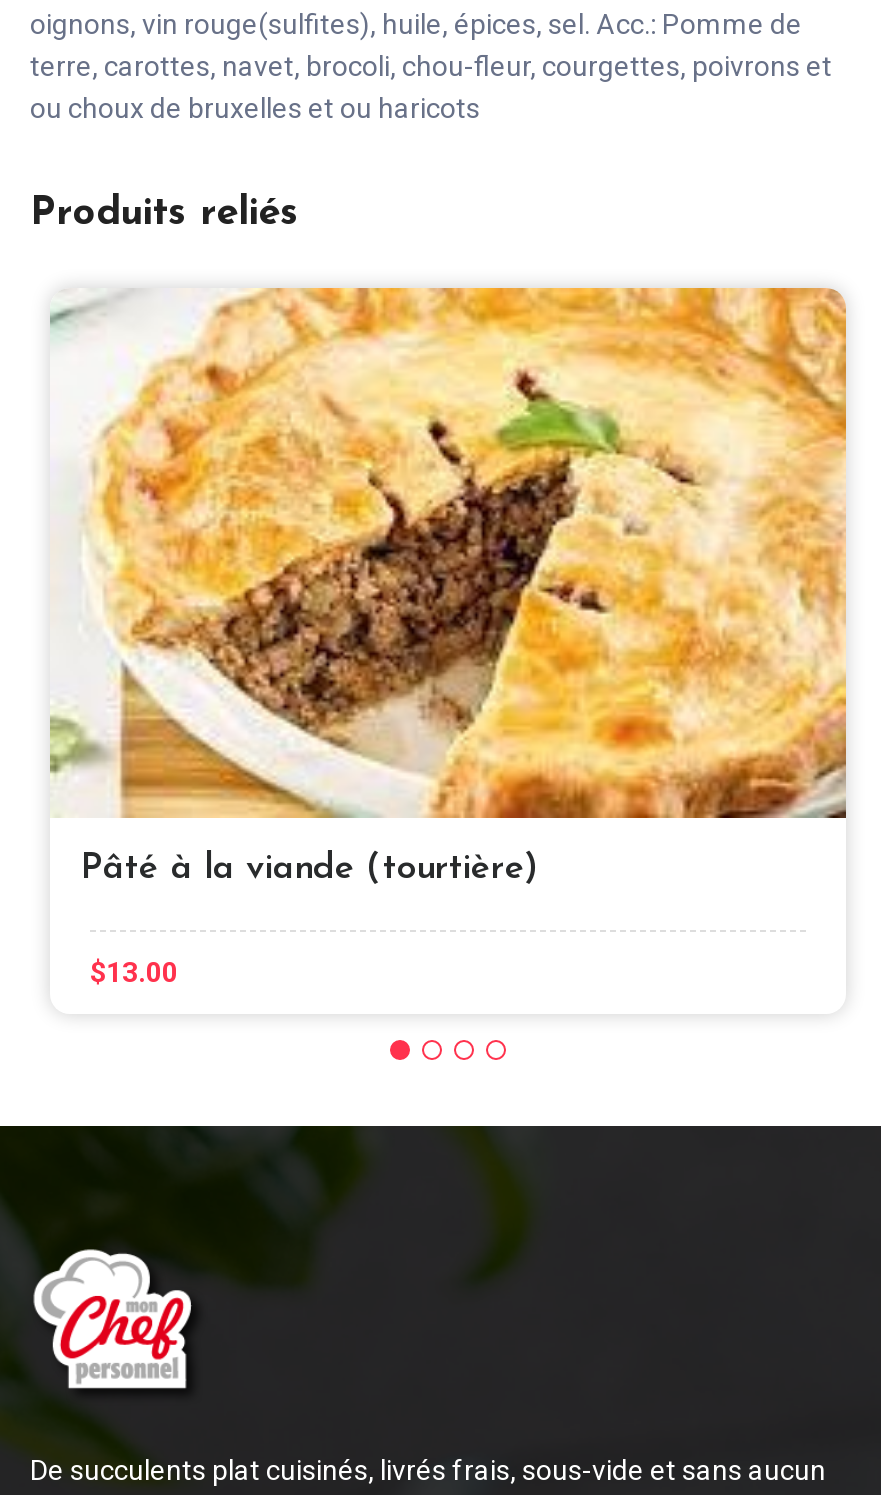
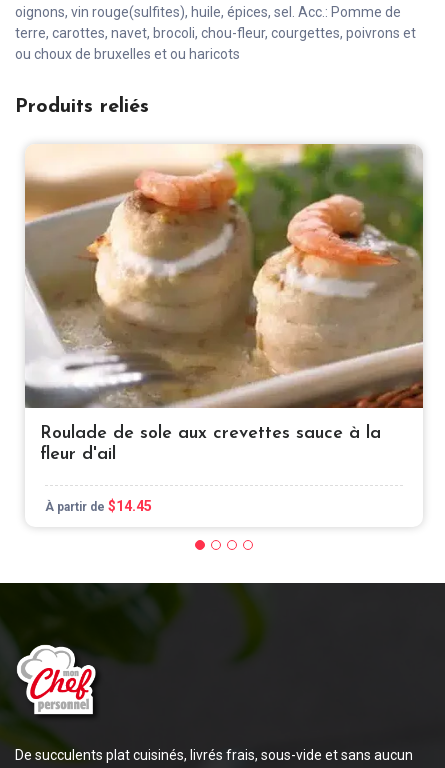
[50,286,848,888] [image] | Pâté à la viande (tourtière) -> [24,144,424,464] [image] | Roulade de sole aux crevettes sauce à la | fleur d'ail
[90,956,178,988] $13.00 -> [45,498,152,514] À partir de $14.45

